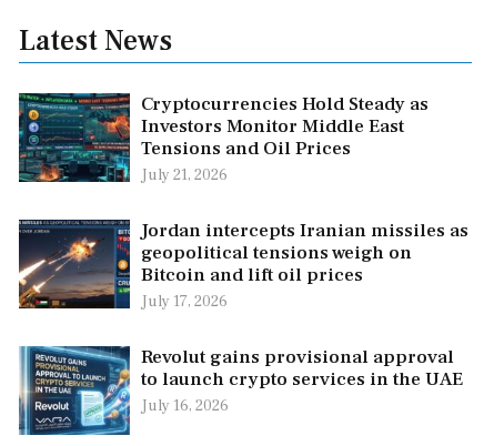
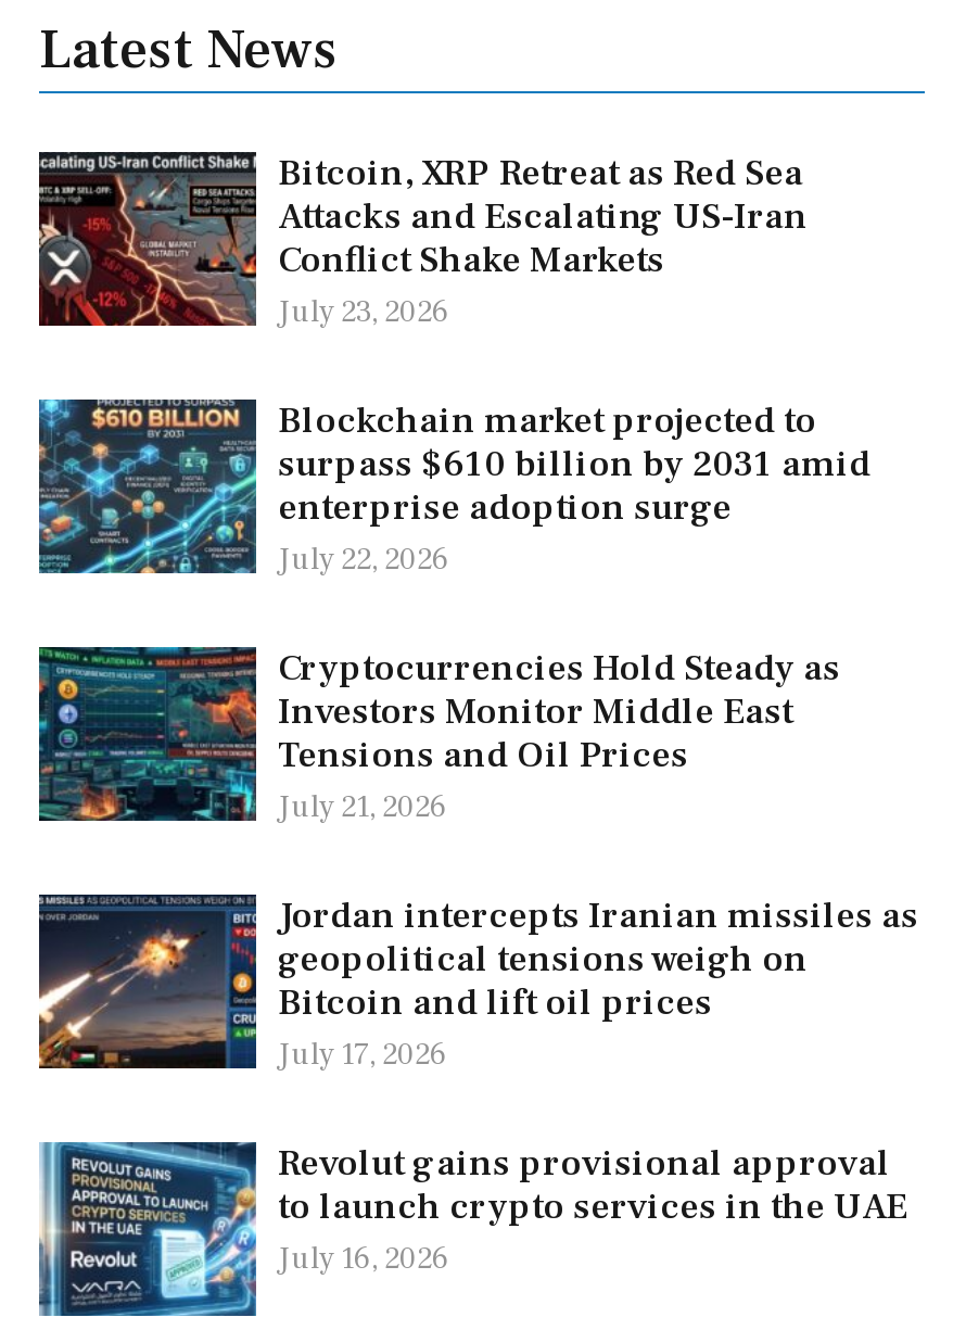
none -> [37,149,870,579] [image] | Bitcoin, XRP Retreat as Red Sea | Attacks and Escalating US-Iran | Conflict Shake Markets | July 23, 2026 | Blockchain market projected to | surpass $610 billion by 2031 amid | enterprise adoption surge | July 22, 2026
none -> [37,397,247,575] [image]

